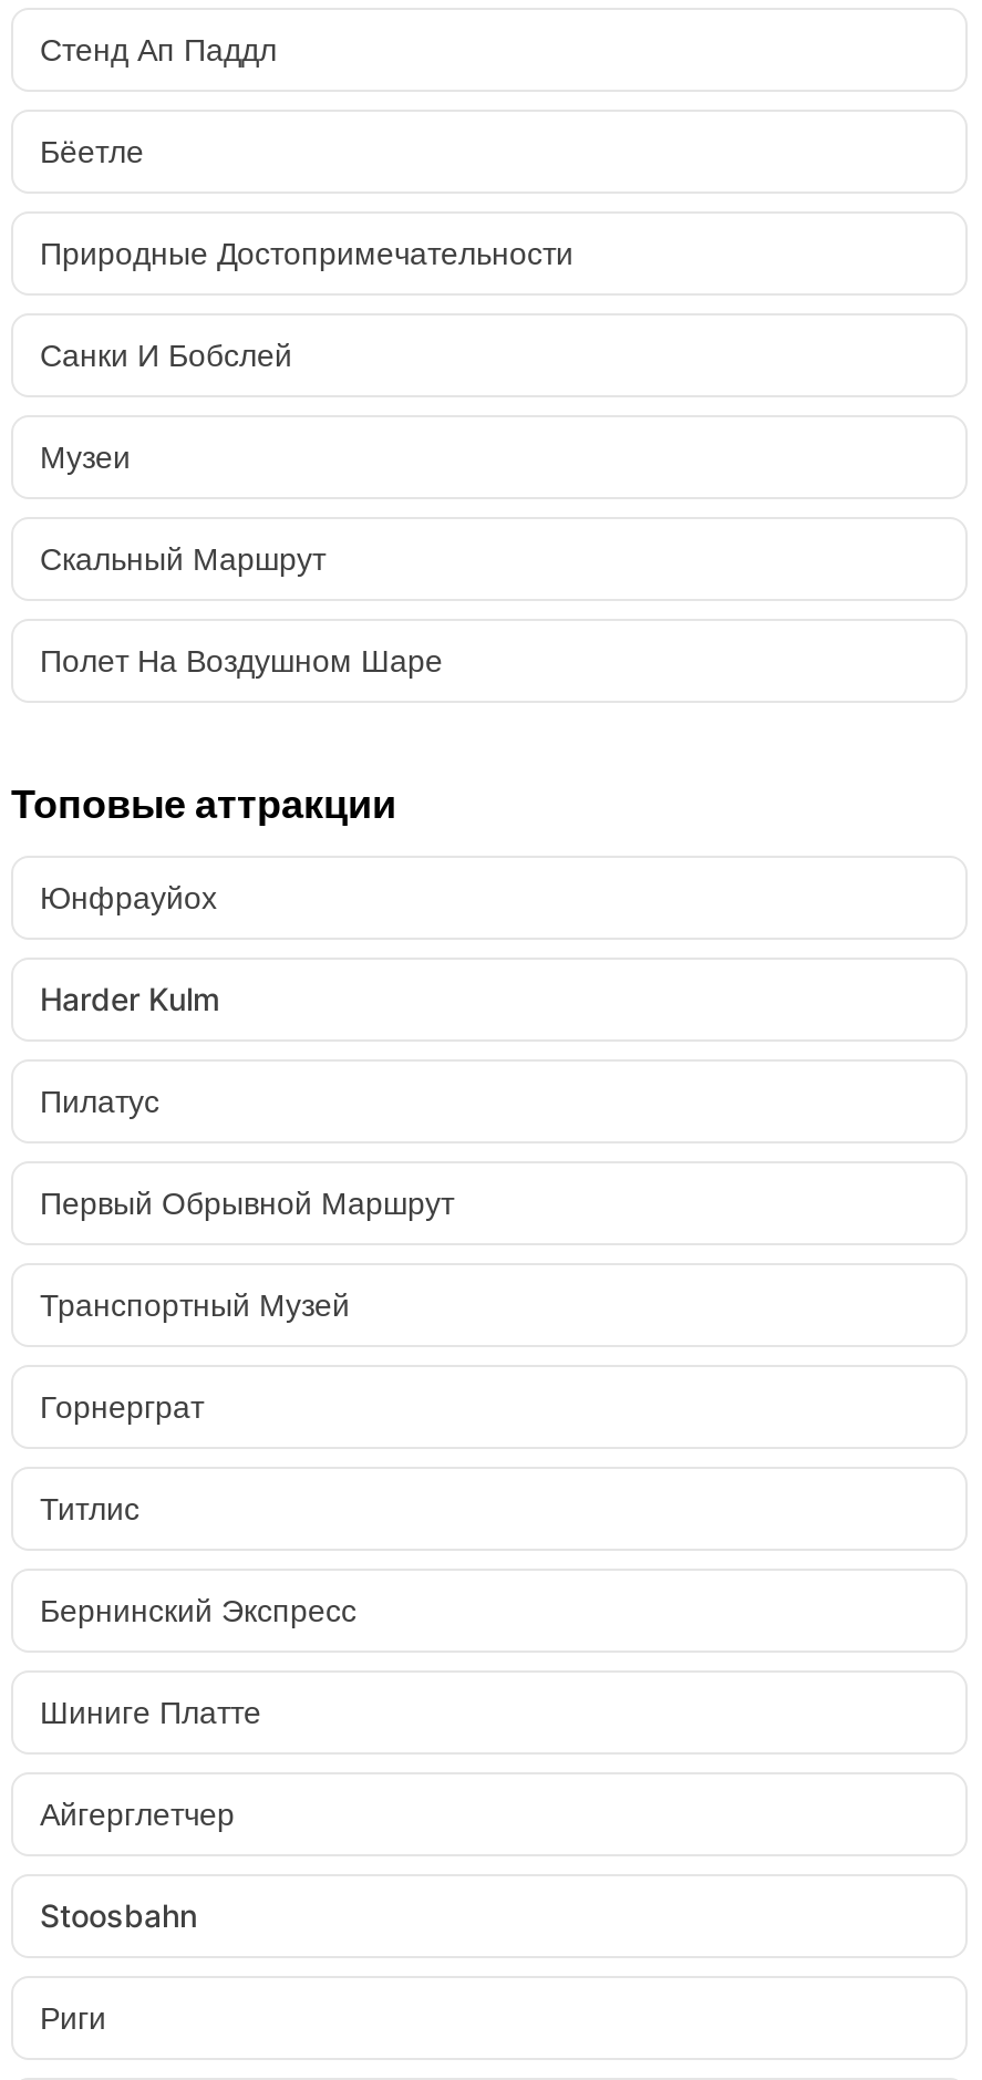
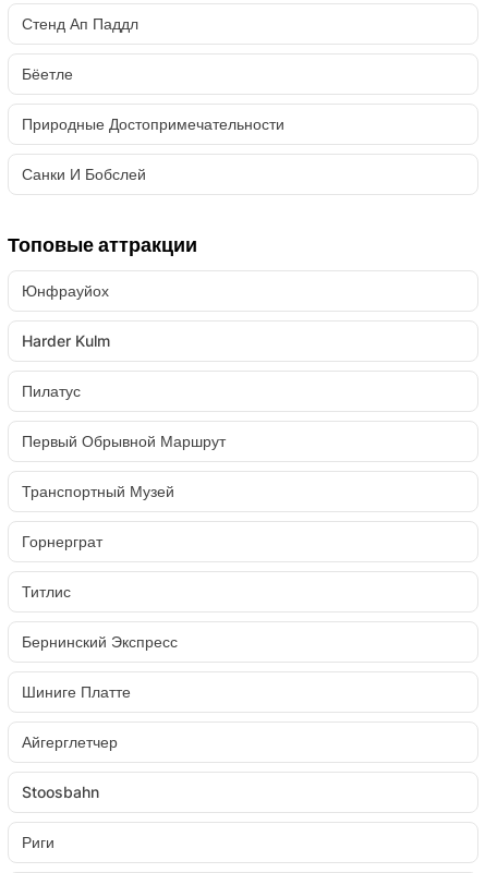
[40,437,443,679] Музеи | Скальный Маршрут | Полет На Воздушном Шаре -> none

